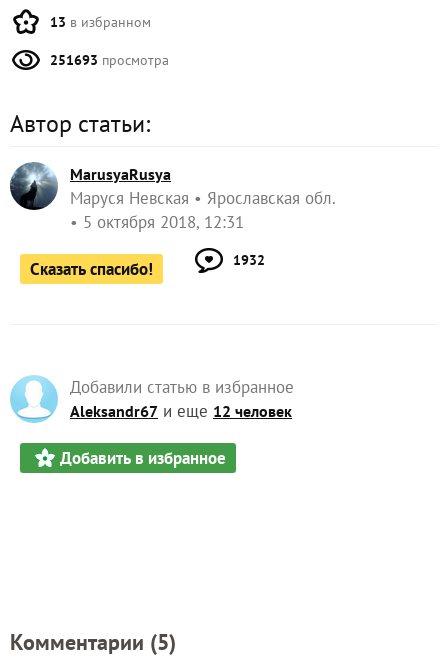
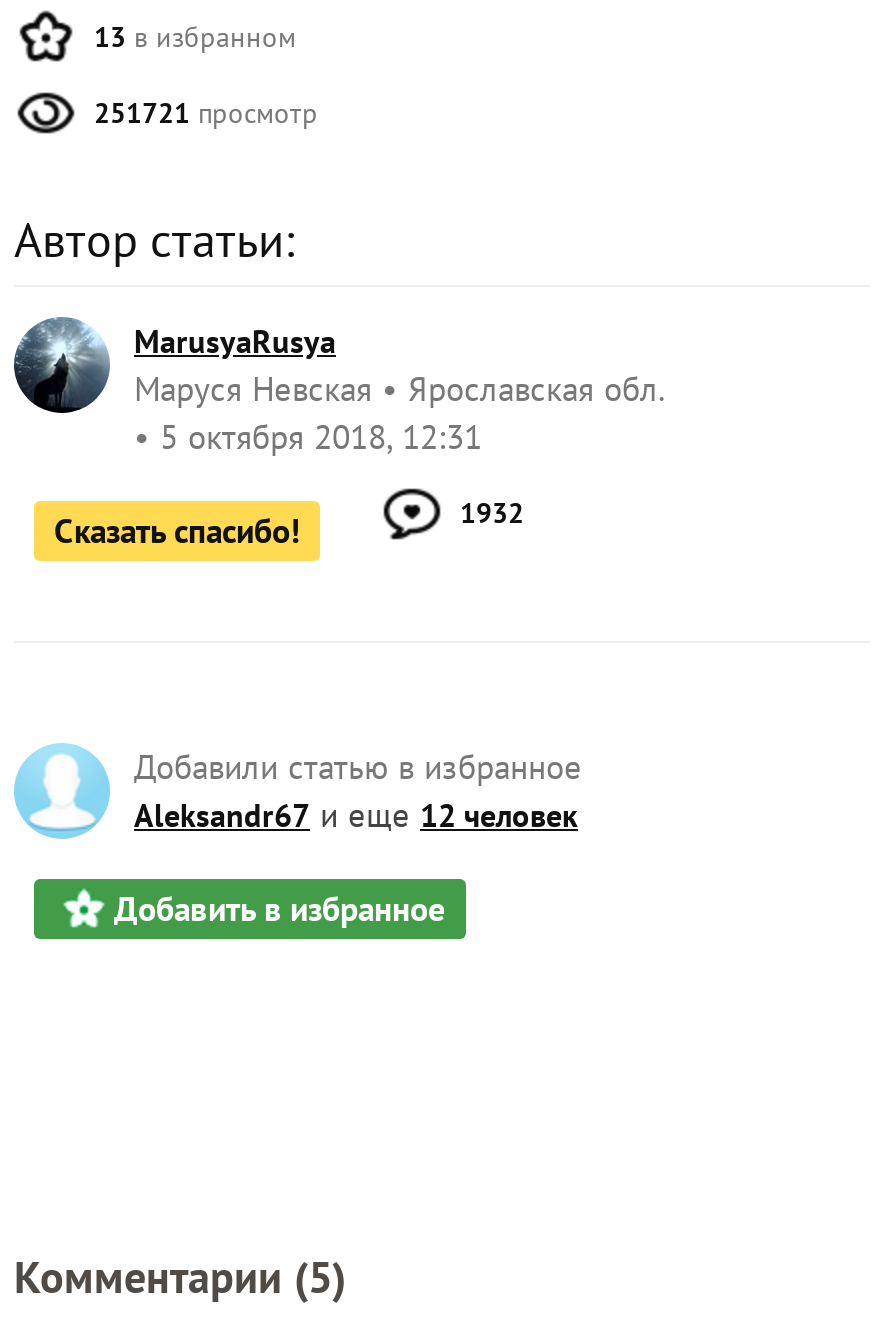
[50,51,169,69] 251693 просмотра -> [94,95,318,131] 251721 просмотр

